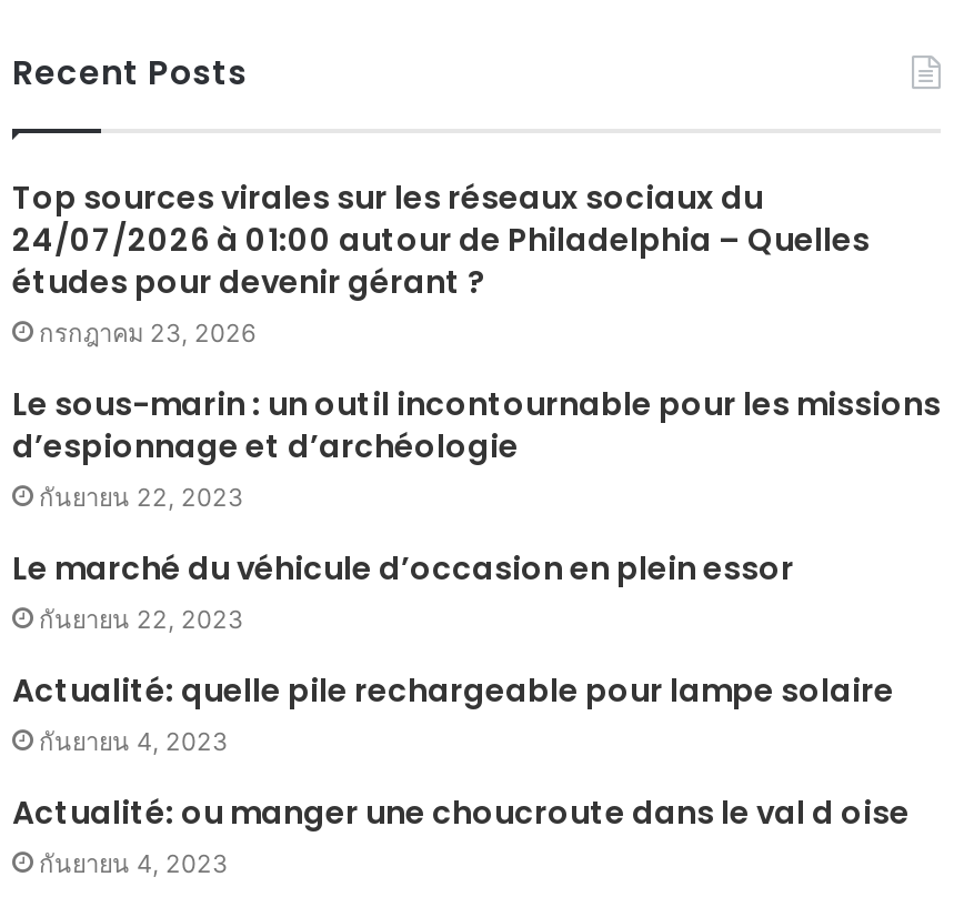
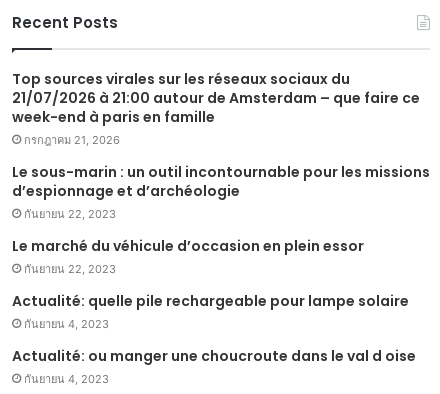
[12,218,870,349] 24/07/2026 à 01:00 autour de Philadelphia – Quelles | études pour devenir gérant ? | กรกฎาคม 23, 2026 -> [12,88,420,147] 21/07/2026 à 21:00 autour de Amsterdam – que faire ce | week-end à paris en famille | กรกฎาคม 21, 2026

